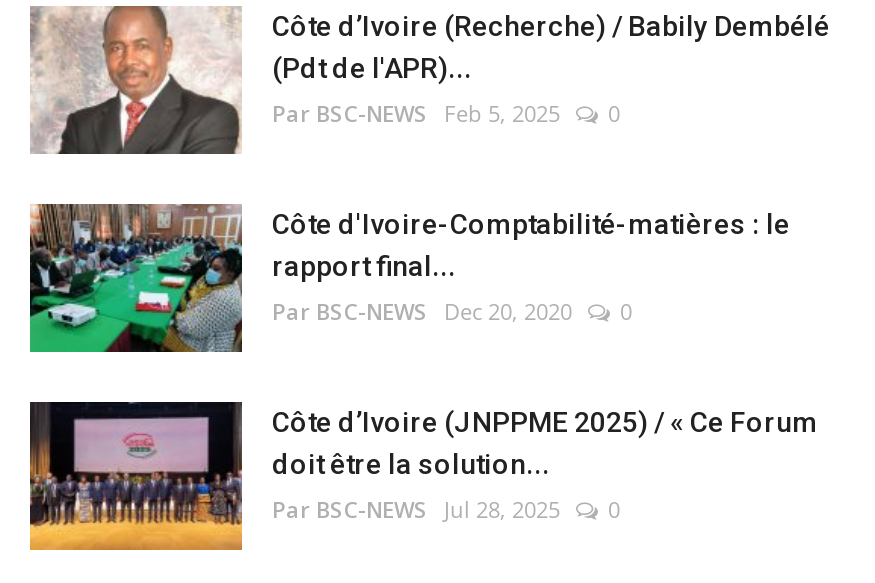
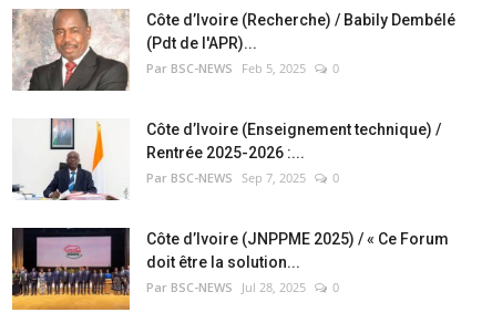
[28,202,790,354] [image] | Côte d'Ivoire-Comptabilité-matières : le | rapport final... | Par BSC-NEWS Dec 20, 2020 -> [11,118,441,200] [image] | Côte d’Ivoire (Enseignement technique) / | Rentrée 2025-2026 :... | Par BSC-NEWS Sep 7, 2025

